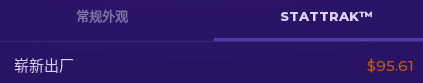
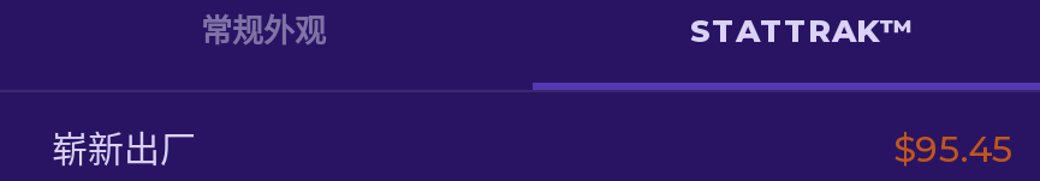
[367,56,414,75] $95.61 -> [893,126,1014,171] $95.45

